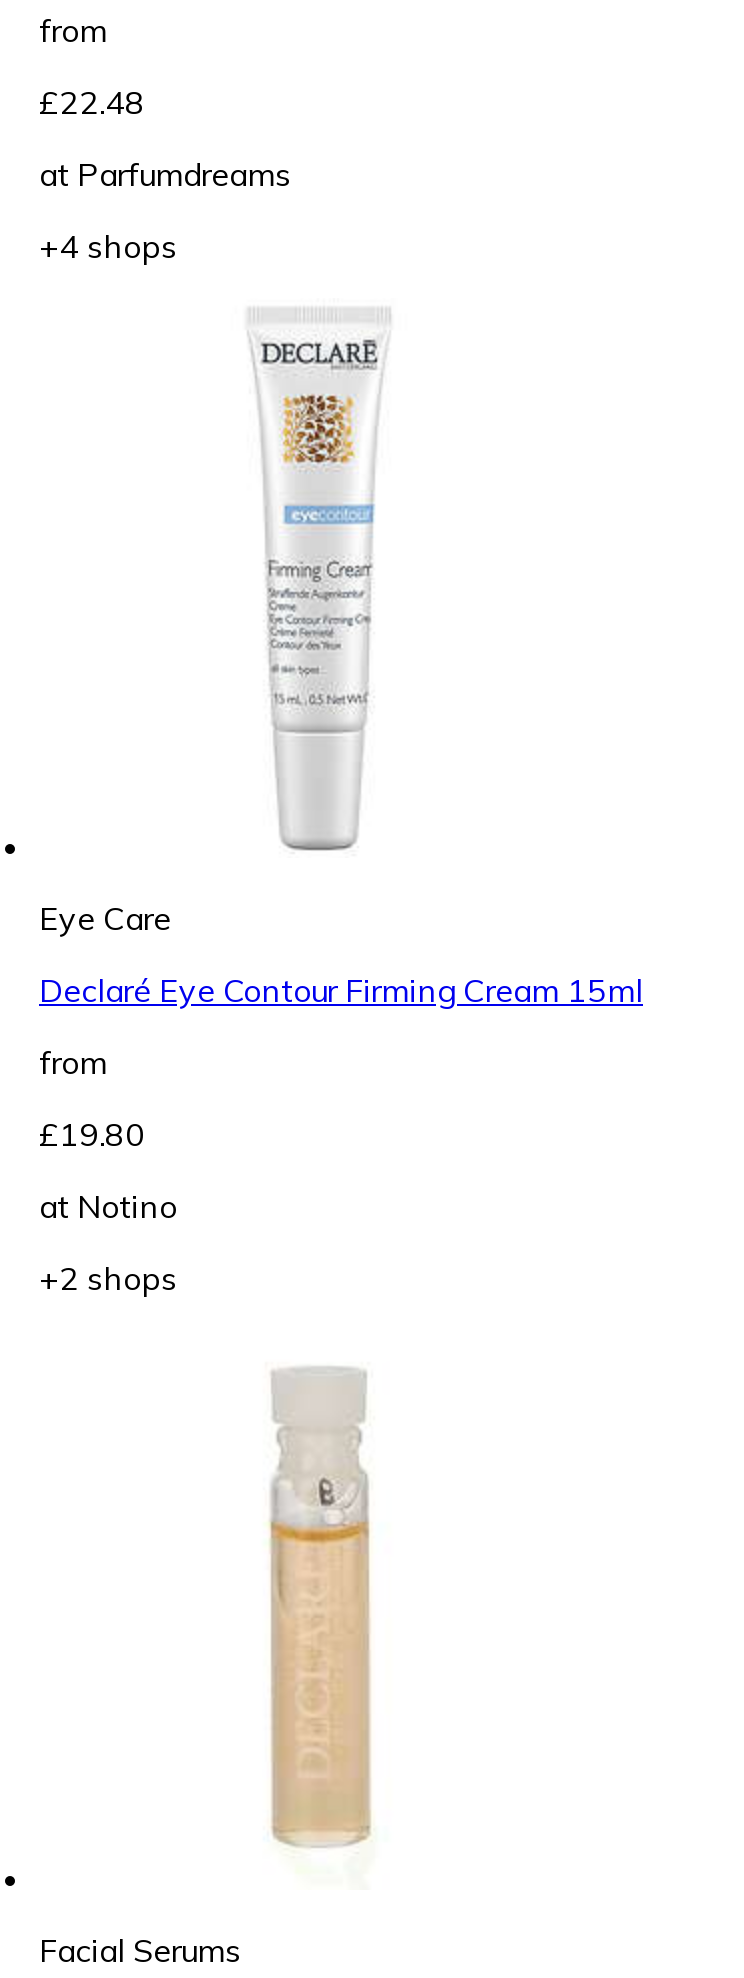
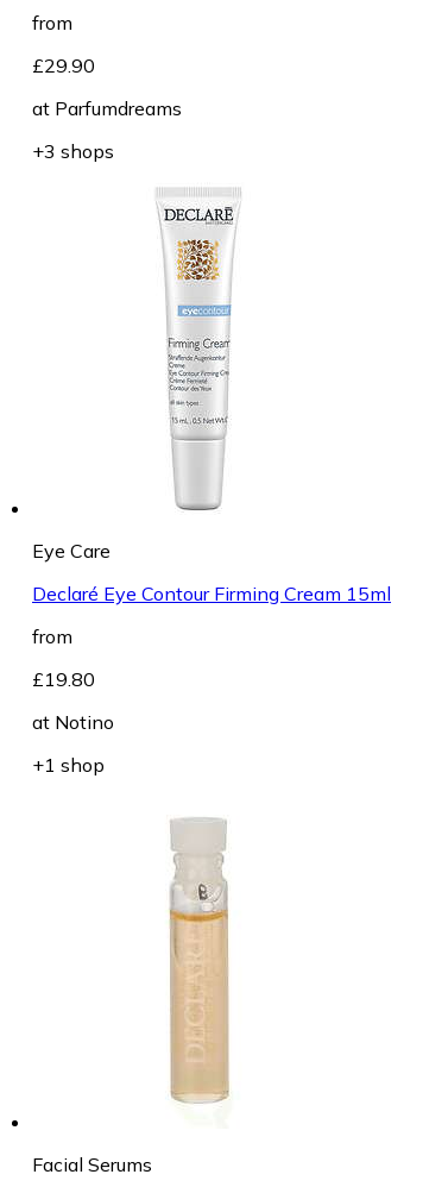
[39,82,145,122] £22.48 -> [32,53,95,77] £29.90
[39,226,177,266] +4 shops -> [32,139,114,163] +3 shops
[39,1258,177,1298] +2 shops -> [32,753,105,776] +1 shop

